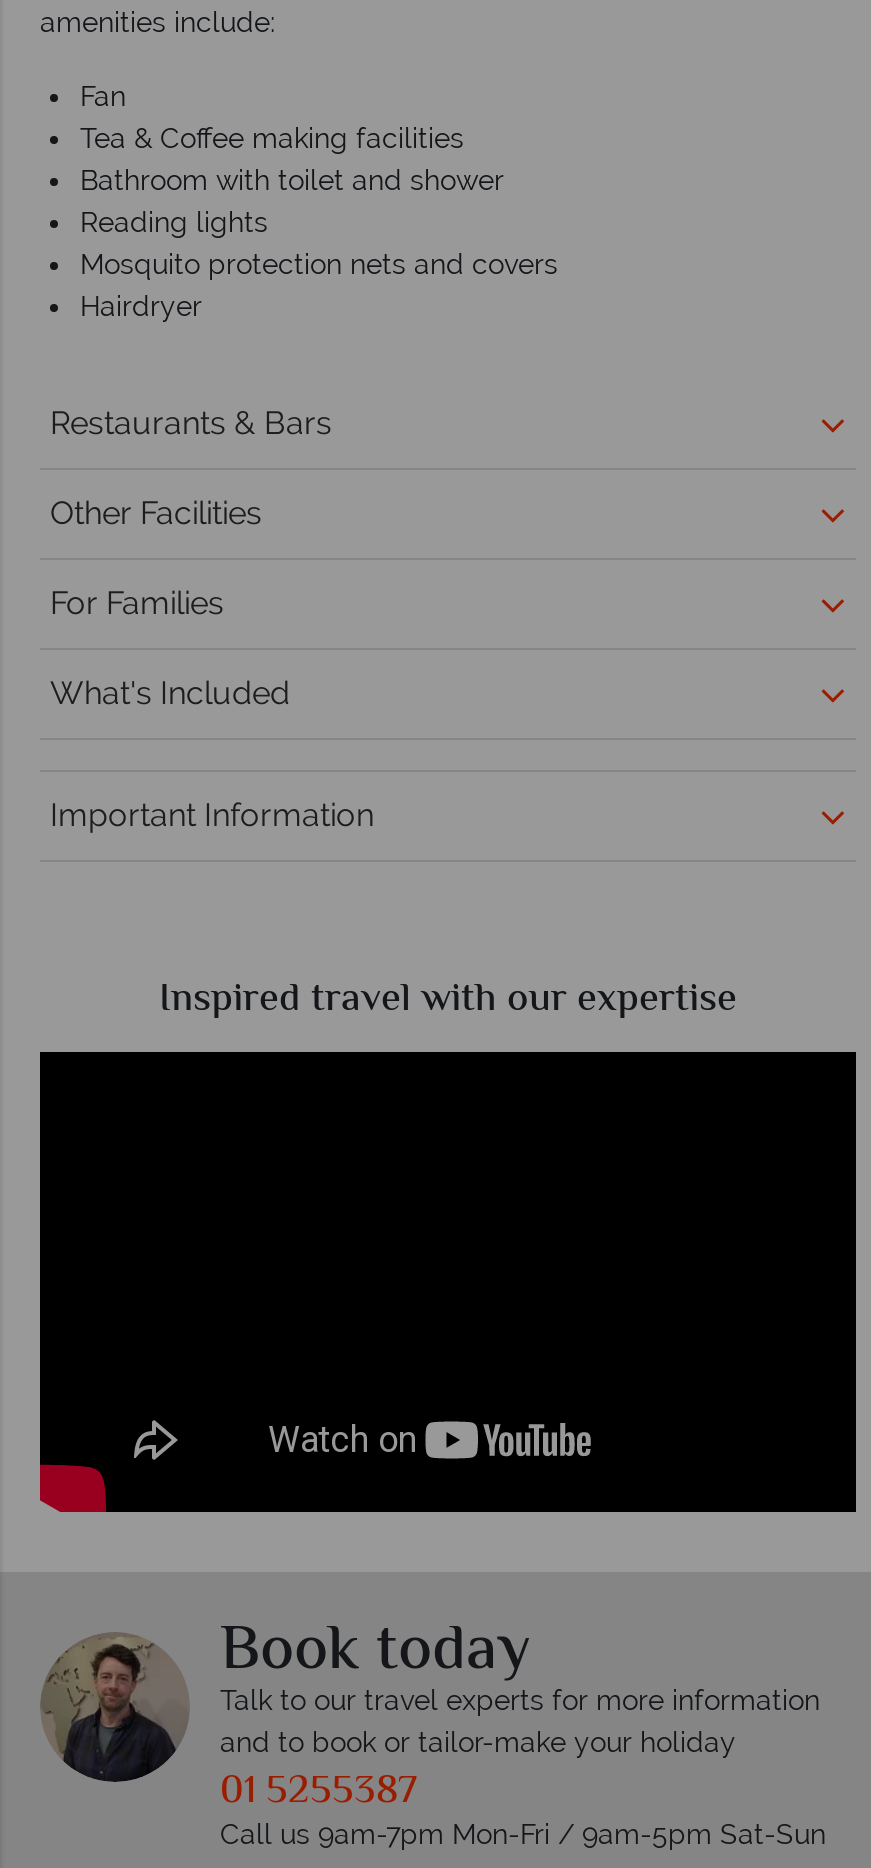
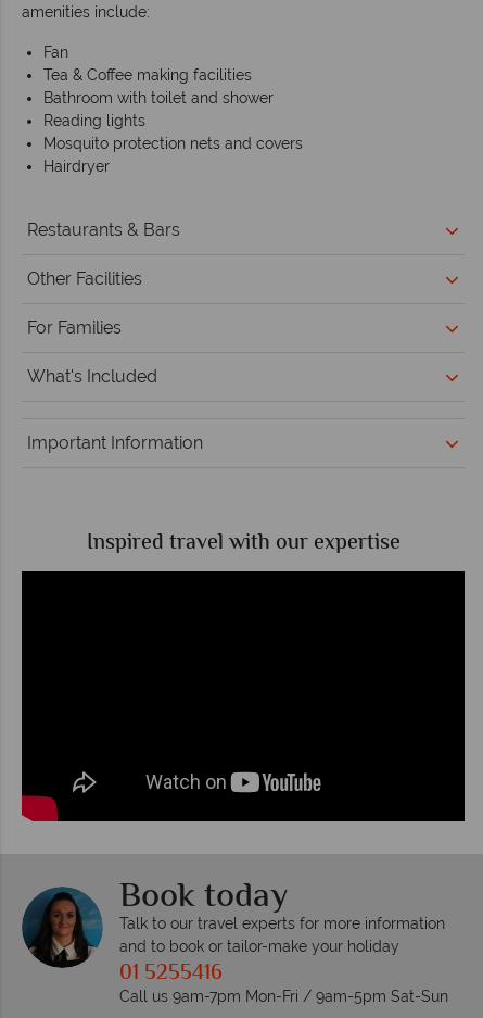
[42,1634,416,1823] [image] | 01 5255387 -> [22,887,223,990] [image] | 01 5255416

